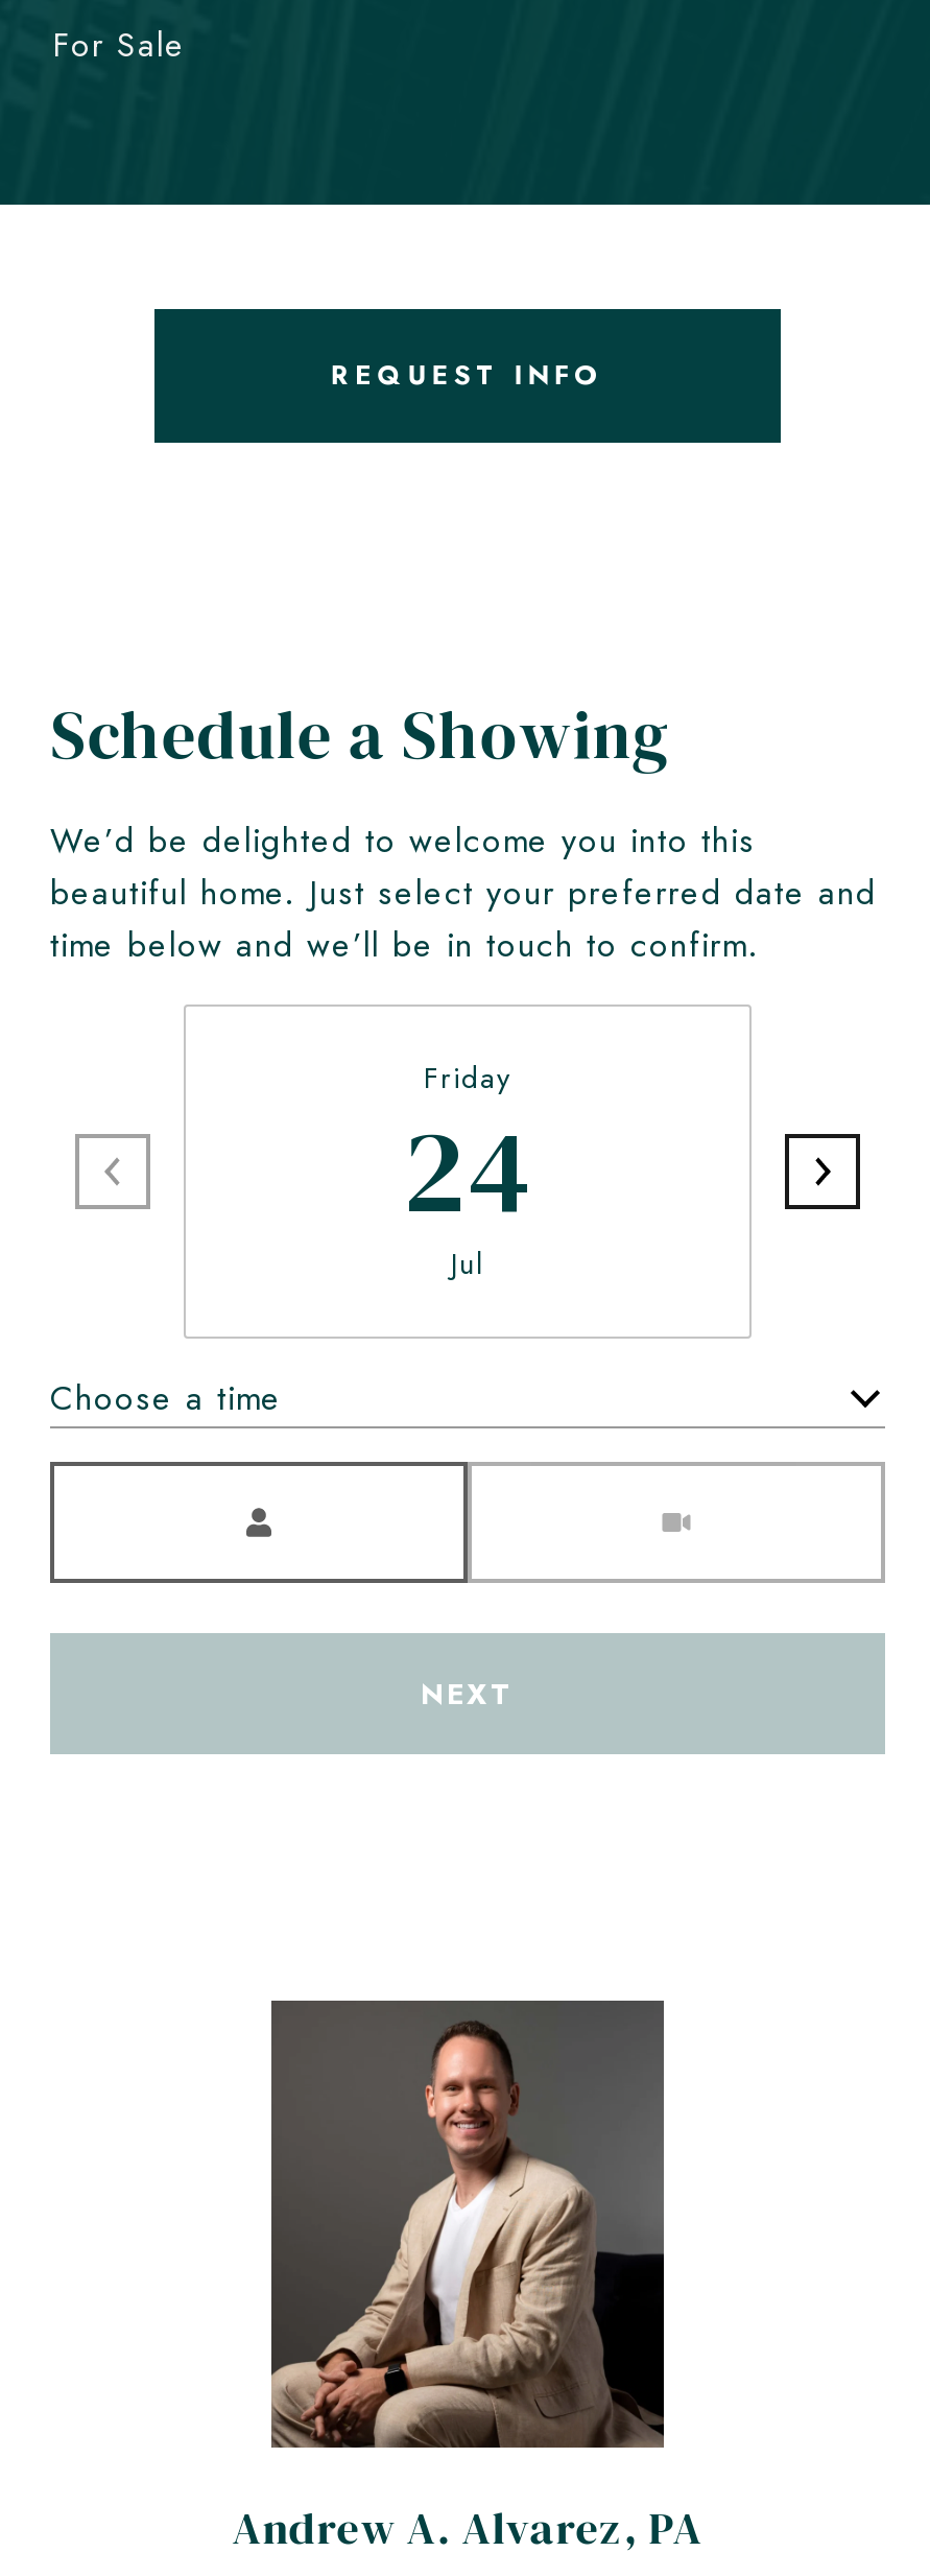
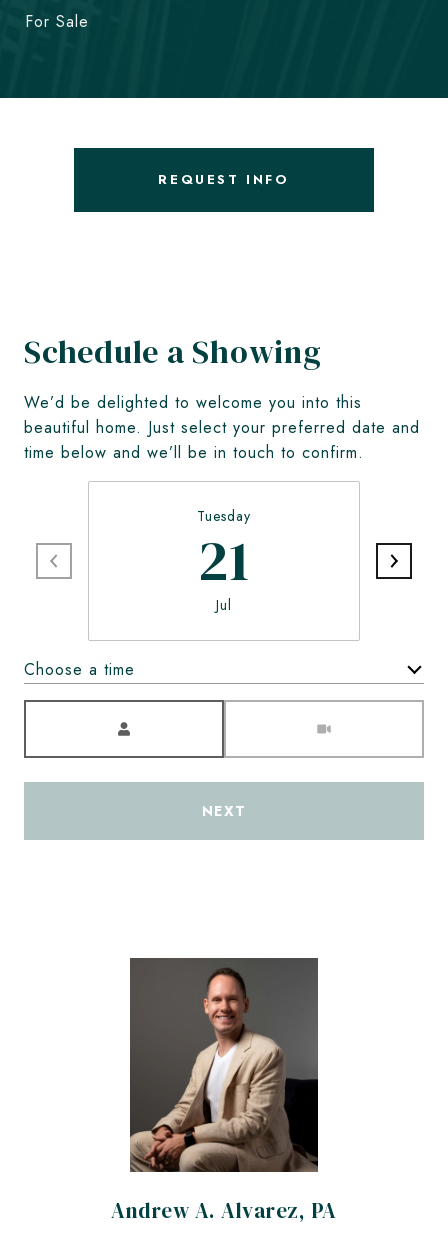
[403,1057,532,1251] Friday | 24 -> [197,506,251,599] Tuesday | 21

